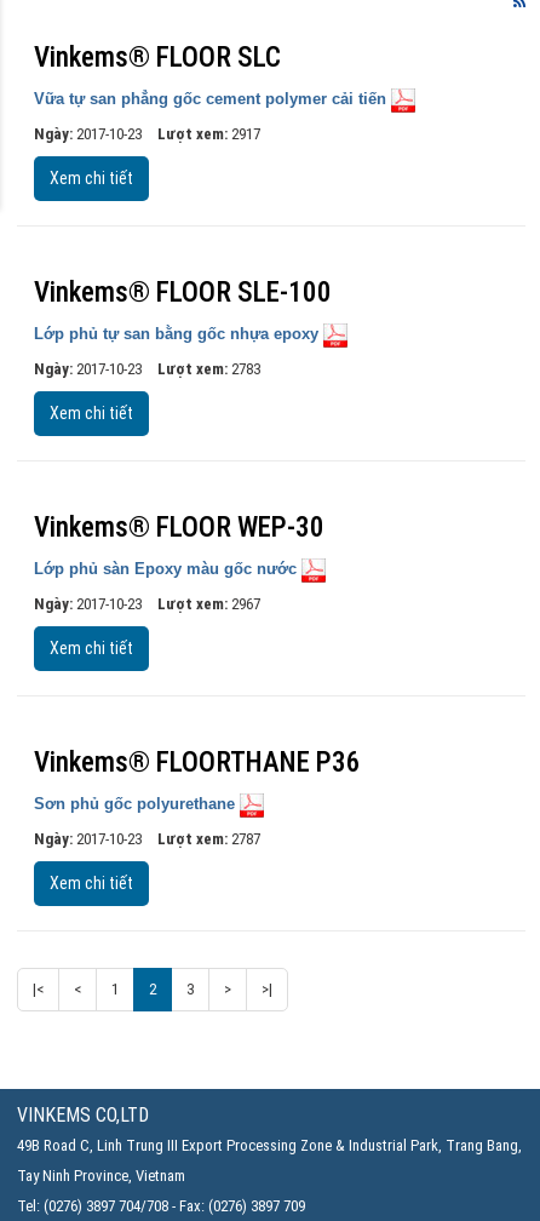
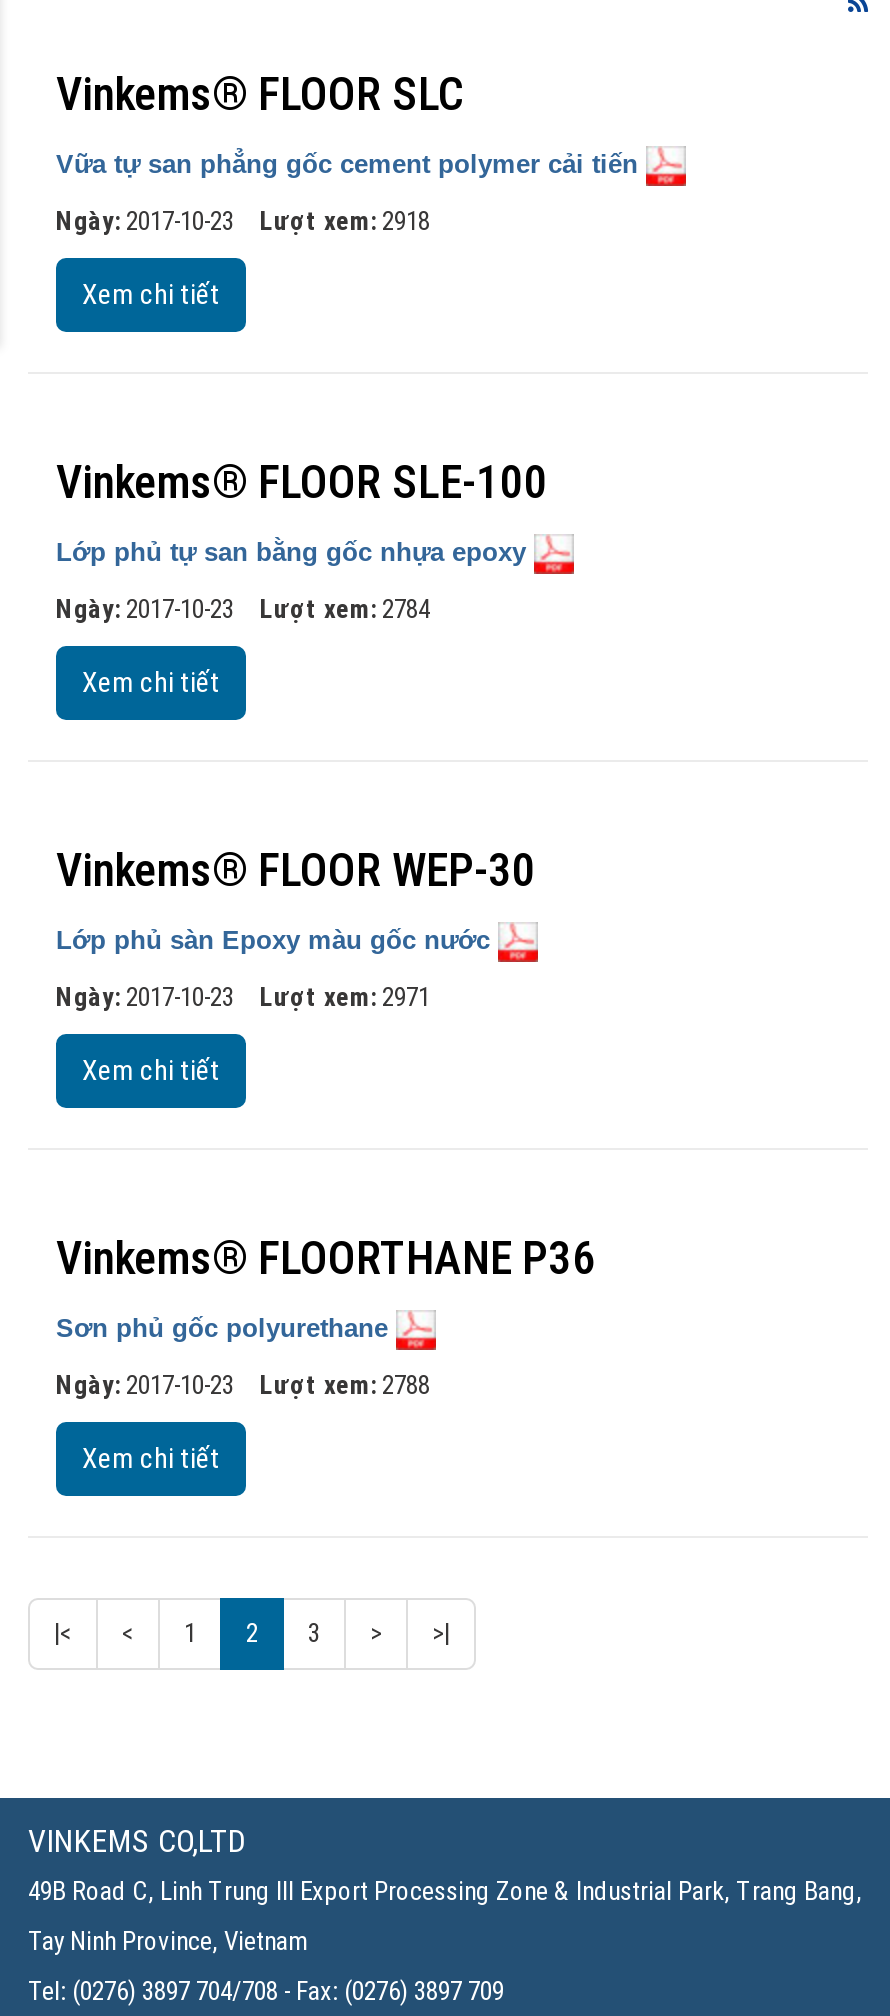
[34,125,260,143] Ngày: 2017-10-23 Lượt xem: 2917 -> [56,206,430,236] Ngày: 2017-10-23 Lượt xem: 2918
[34,360,260,378] Ngày: 2017-10-23 Lượt xem: 2783 -> [56,594,430,624] Ngày: 2017-10-23 Lượt xem: 2784
[34,595,260,613] Ngày: 2017-10-23 Lượt xem: 2967 -> [56,982,430,1012] Ngày: 2017-10-23 Lượt xem: 2971
[34,830,260,848] Ngày: 2017-10-23 Lượt xem: 2787 -> [56,1370,430,1400] Ngày: 2017-10-23 Lượt xem: 2788

